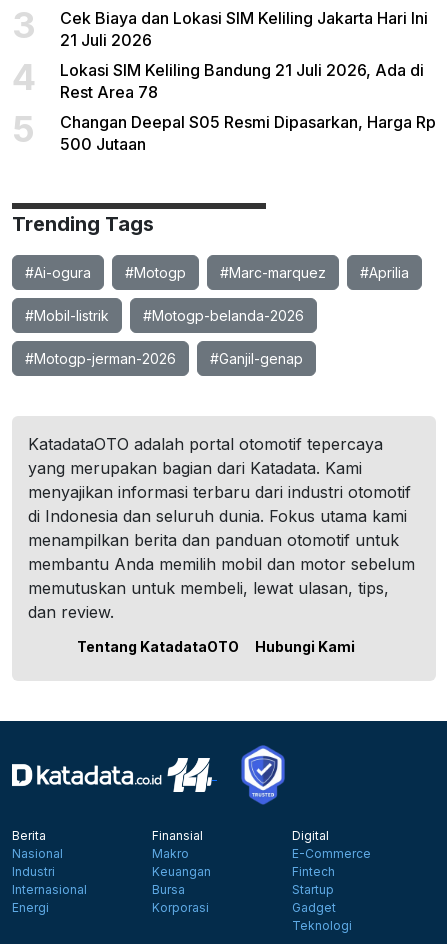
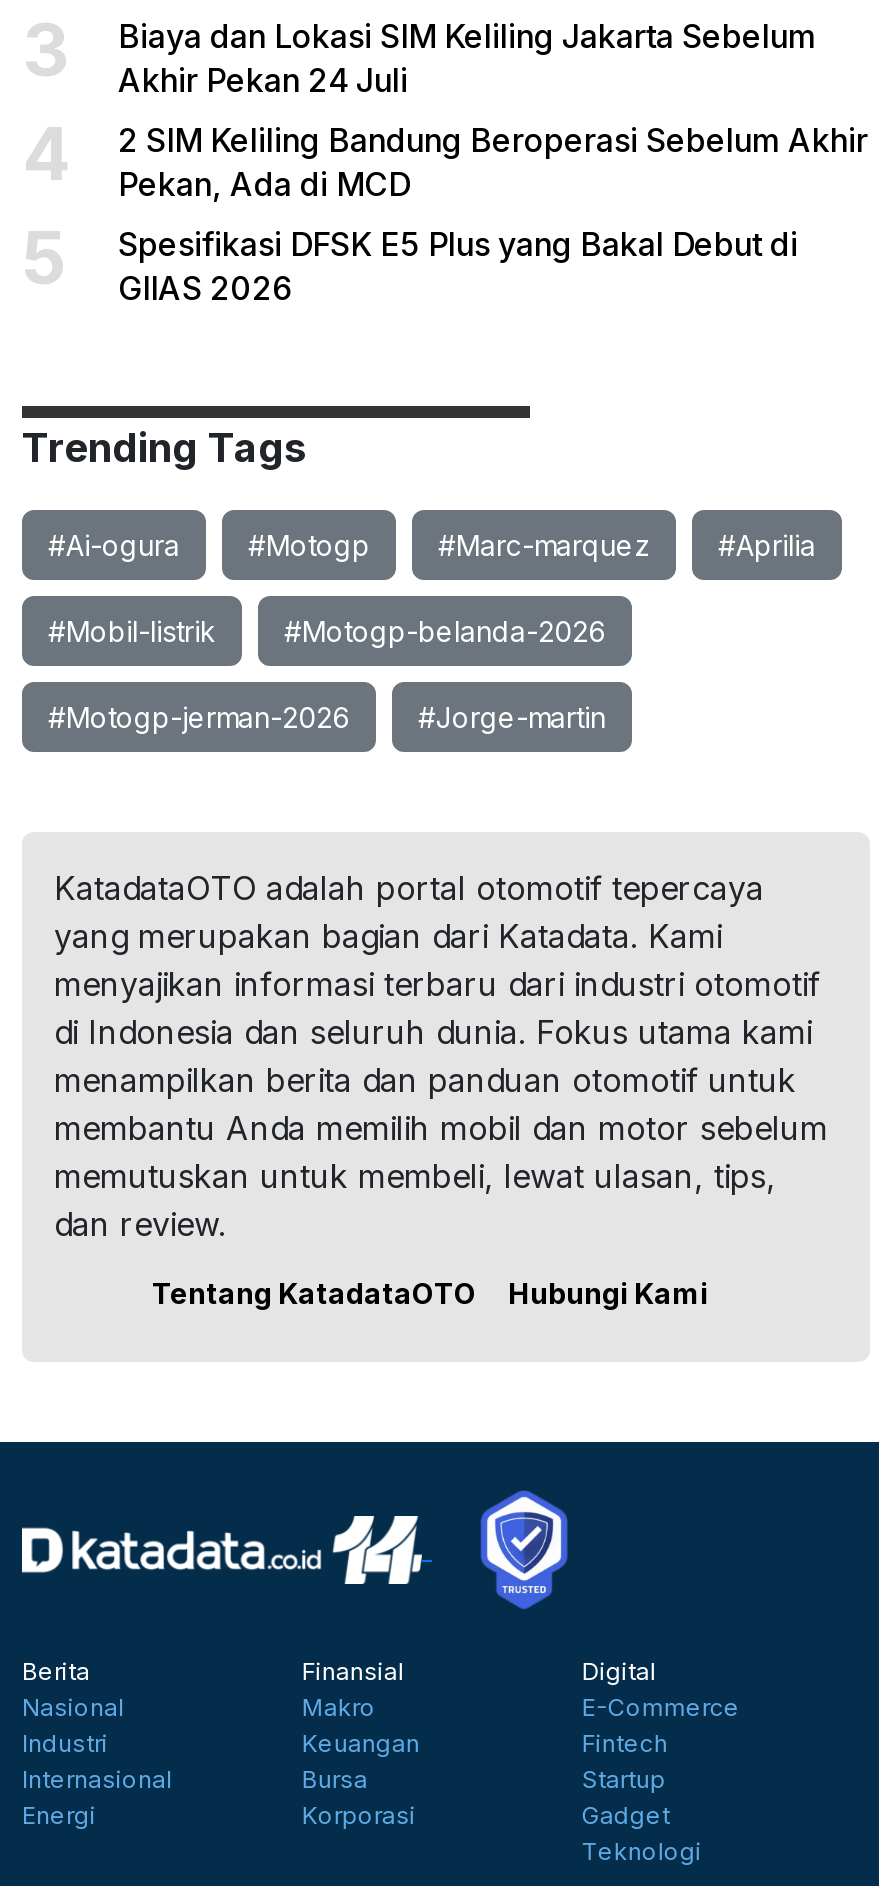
[60,8,428,50] Cek Biaya dan Lokasi SIM Keliling Jakarta Hari Ini | 21 Juli 2026 -> [118,16,816,100] Biaya dan Lokasi SIM Keliling Jakarta Sebelum | Akhir Pekan 24 Juli
[60,60,424,102] Lokasi SIM Keliling Bandung 21 Juli 2026, Ada di | Rest Area 78 -> [118,120,868,204] 2 SIM Keliling Bandung Beroperasi Sebelum Akhir | Pekan, Ada di MCD
[60,112,436,154] Changan Deepal S05 Resmi Dipasarkan, Harga Rp | 500 Jutaan -> [118,224,798,308] Spesifikasi DFSK E5 Plus yang Bakal Debut di | GIIAS 2026
[210,350,303,367] #Ganjil-genap -> [418,700,606,734] #Jorge-martin

